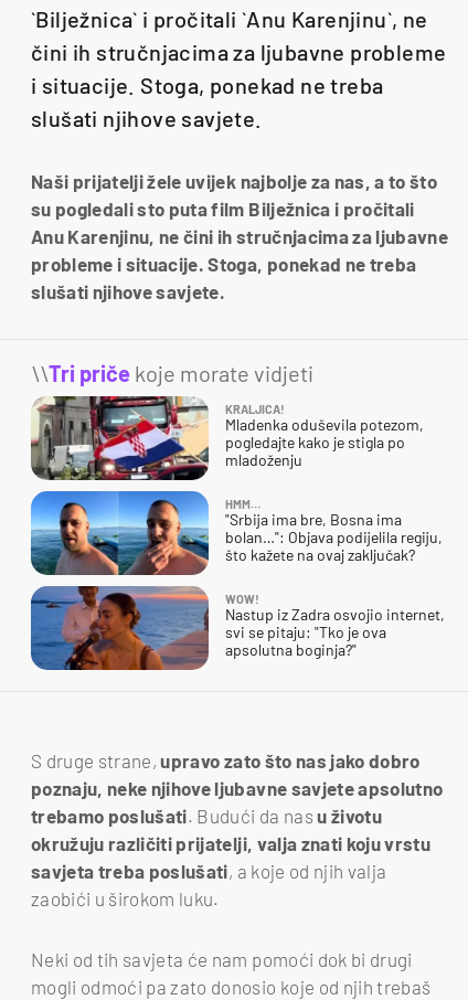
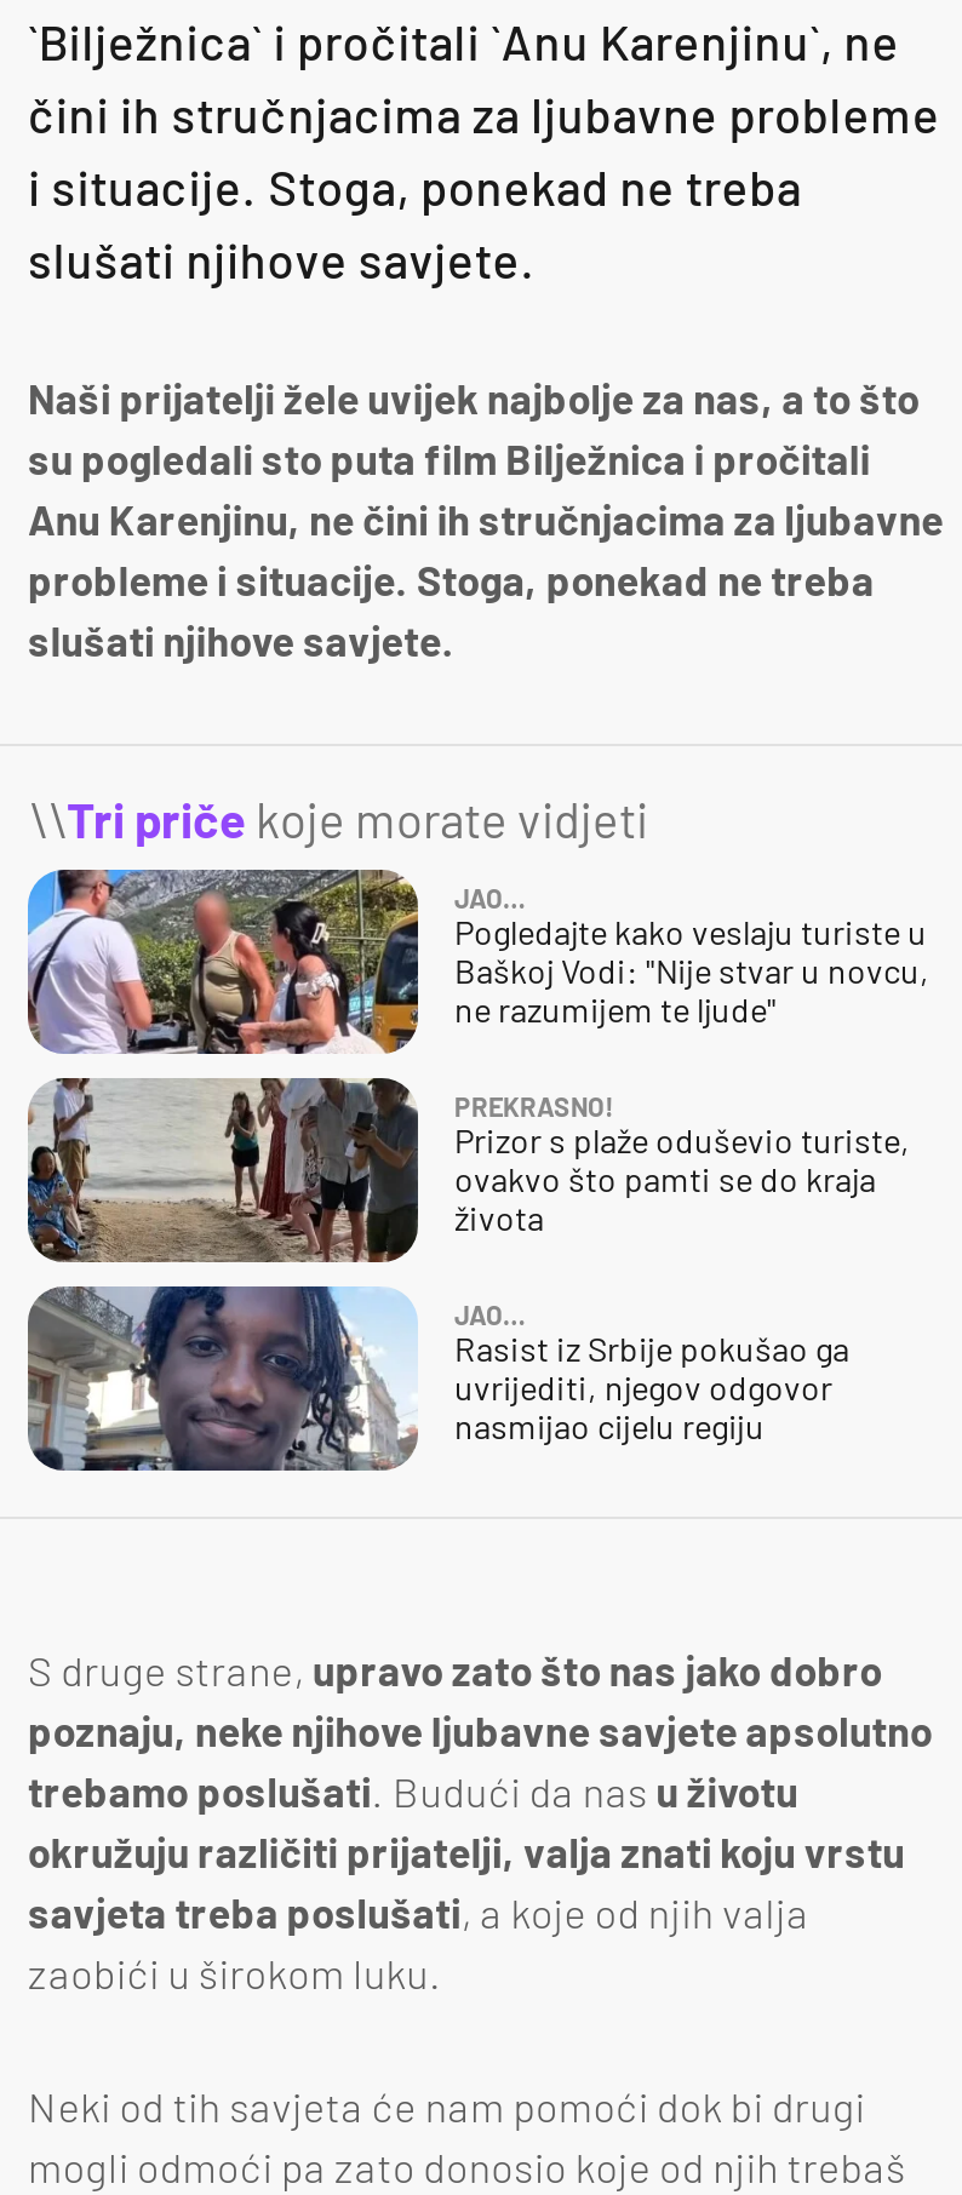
[30,395,424,481] [image] | KRALJICA! | Mladenka oduševila potezom, | pogledajte kako je stigla po | mladoženju -> [25,867,929,1056] [image] | JAO… | Pogledajte kako veslaju turiste u | Baškoj Vodi: "Nije stvar u novcu, | ne razumijem te ljude"
[30,490,443,576] [image] | HMM… | "Srbija ima bre, Bosna ima | bolan…": Objava podijelila regiju, | što kažete na ovaj zaključak? -> [25,1076,910,1265] [image] | PREKRASNO! | Prizor s plaže oduševio turiste, | ovakvo što pamti se do kraja | života
[30,585,445,671] [image] | WOW! | Nastup iz Zadra osvojio internet, | svi se pitaju: "Tko je ova | apsolutna boginja?" -> [25,1284,849,1473] [image] | JAO… | Rasist iz Srbije pokušao ga | uvrijediti, njegov odgovor | nasmijao cijelu regiju

